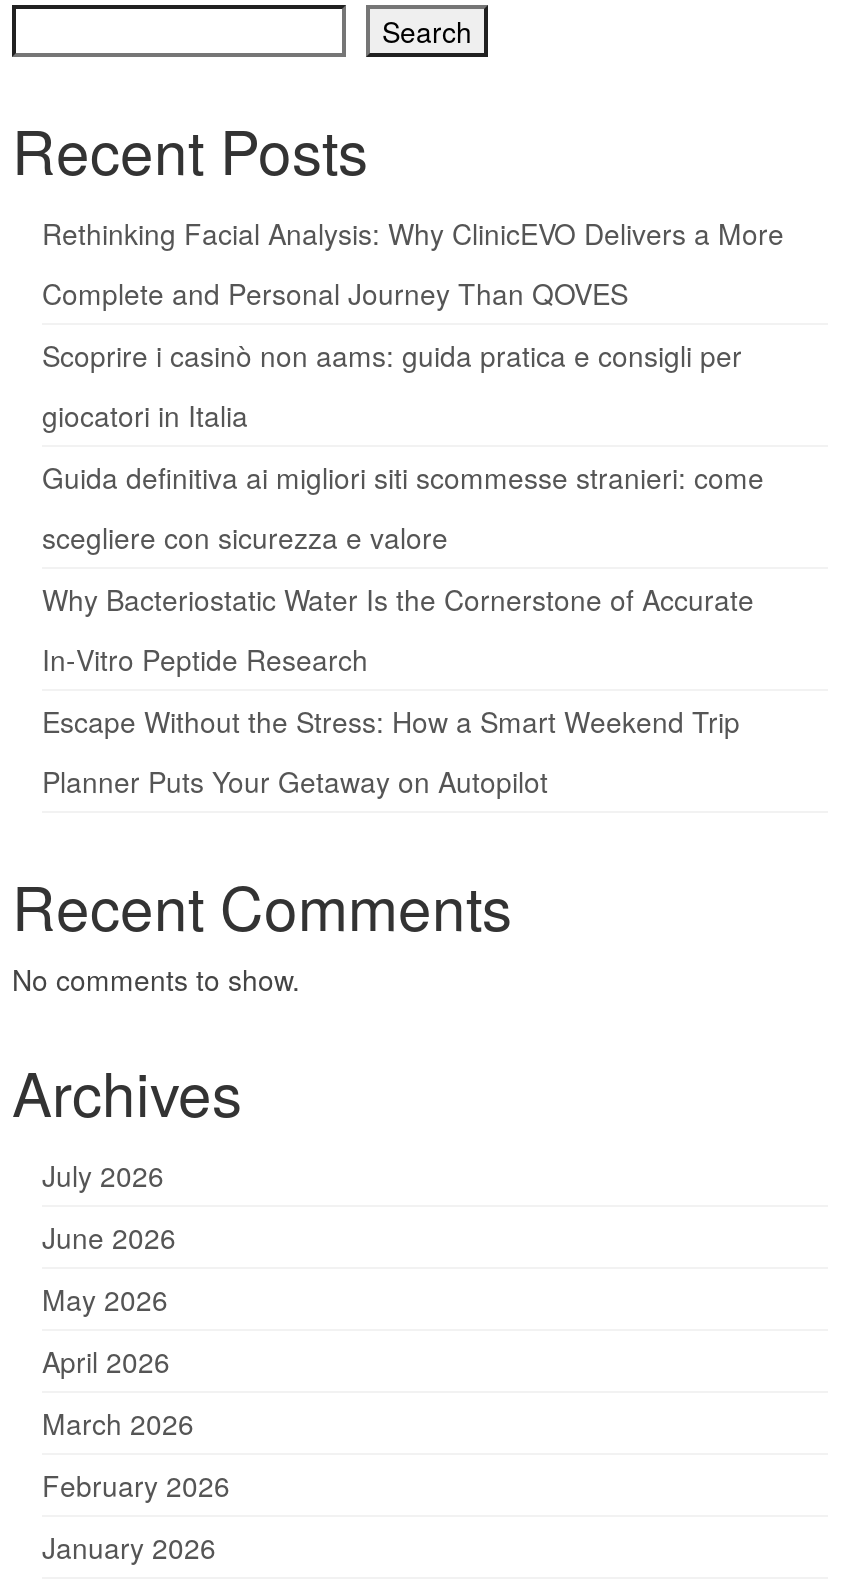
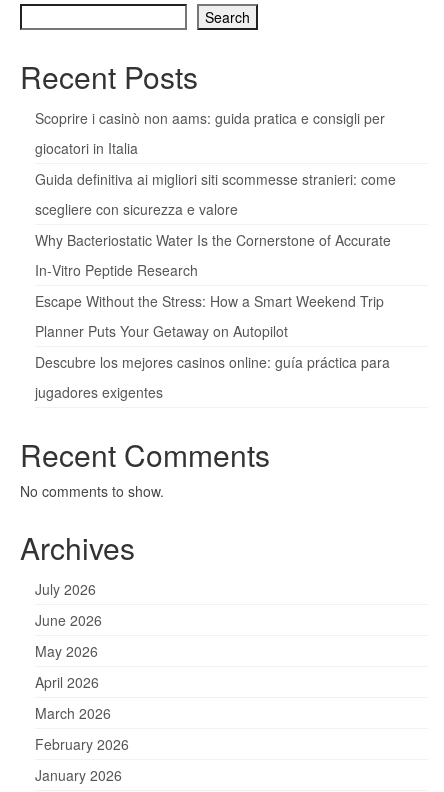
[42,212,784,312] Rethinking Facial Analysis: Why ClinicEVO Delivers a More | Complete and Personal Journey Than QOVES -> none
moved [42,334,764,800] -> [35,108,396,341]: Scoprire i casinò non aams: guida pratica e consigli per | giocatori in Italia | Guida definitiva ai migliori siti scommesse stranieri: come | scegliere con sicurezza e valore | Why Bacteriostatic Water Is the Cornerstone of Accurate | In‑Vitro Peptide Research | Escape Without the Stress: How a Smart Weekend Trip | Planner Puts Your Getaway on Autopilot
none -> [35,352,390,402] Descubre los mejores casinos online: guía práctica para | jugadores exigentes

